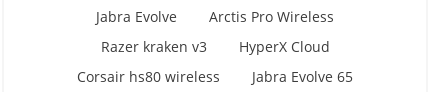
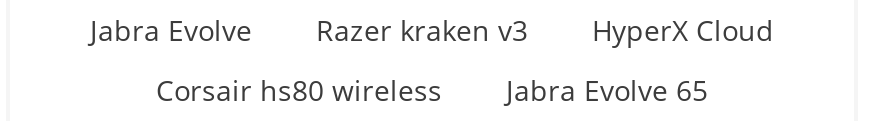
[209,7,334,26] Arctis Pro Wireless -> none

